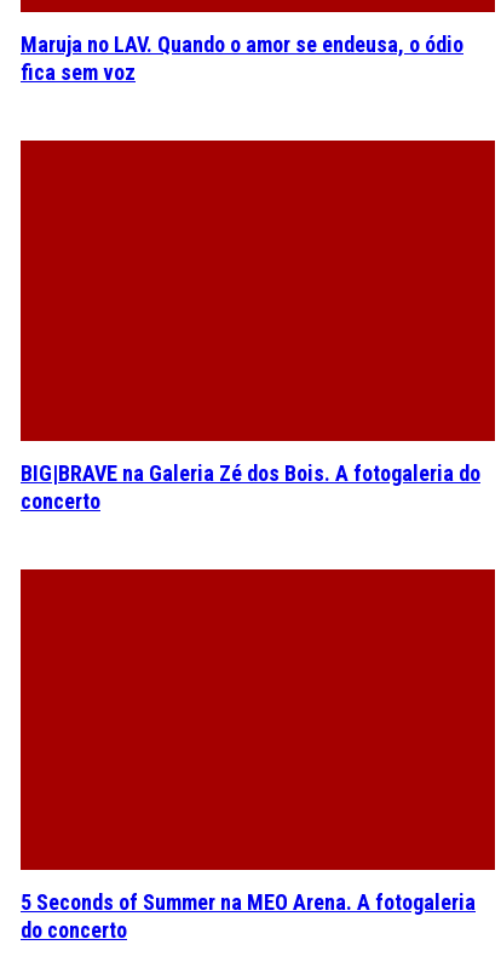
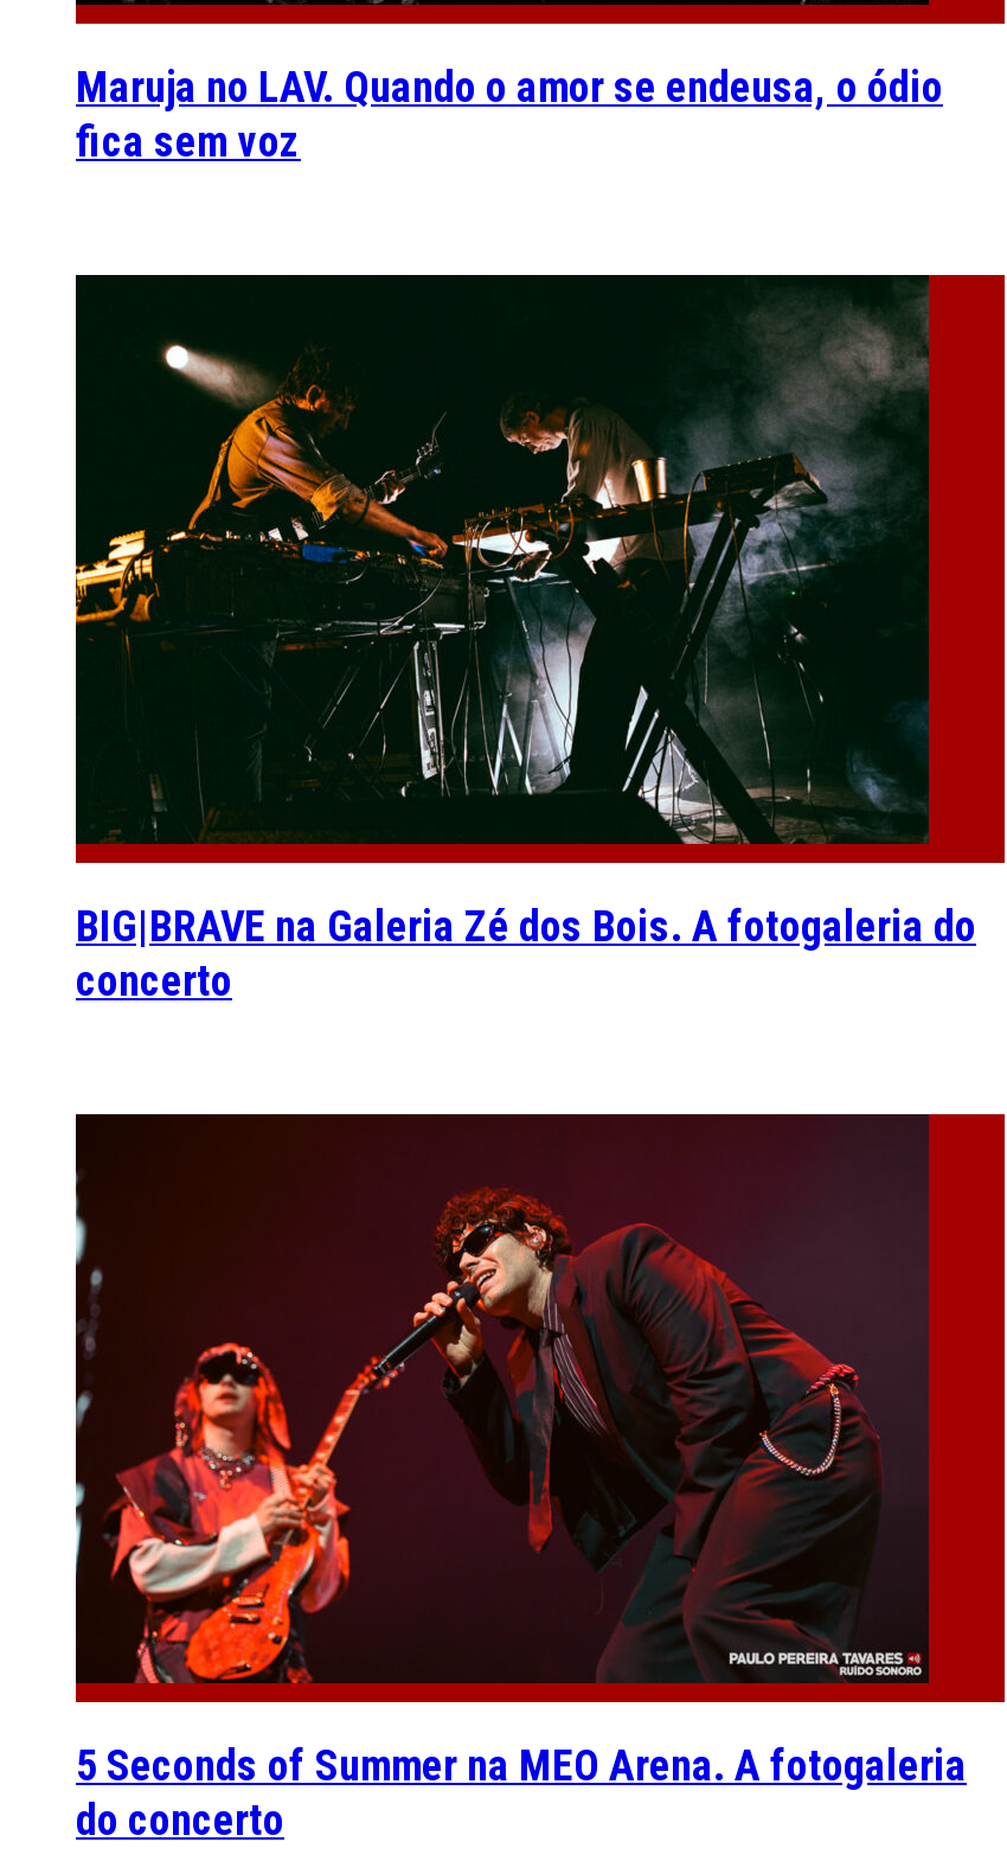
none -> [73,273,931,846] [image]
none -> [73,1112,931,1686] [image]

